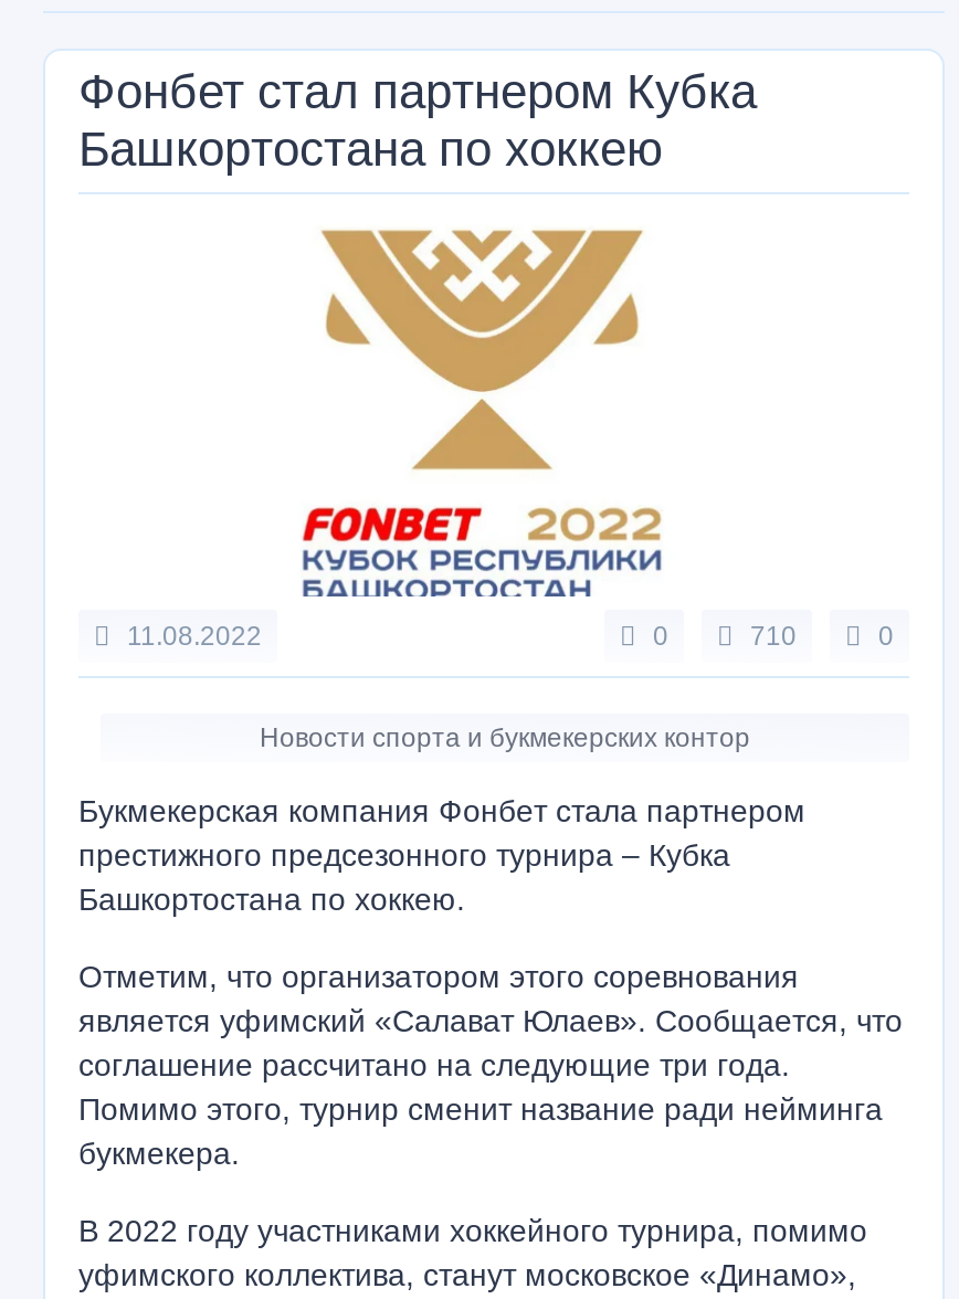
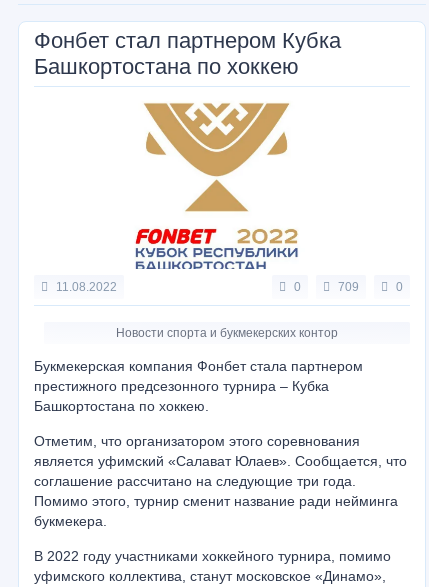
[750,621,797,652] 710 -> [338,280,359,294] 709

